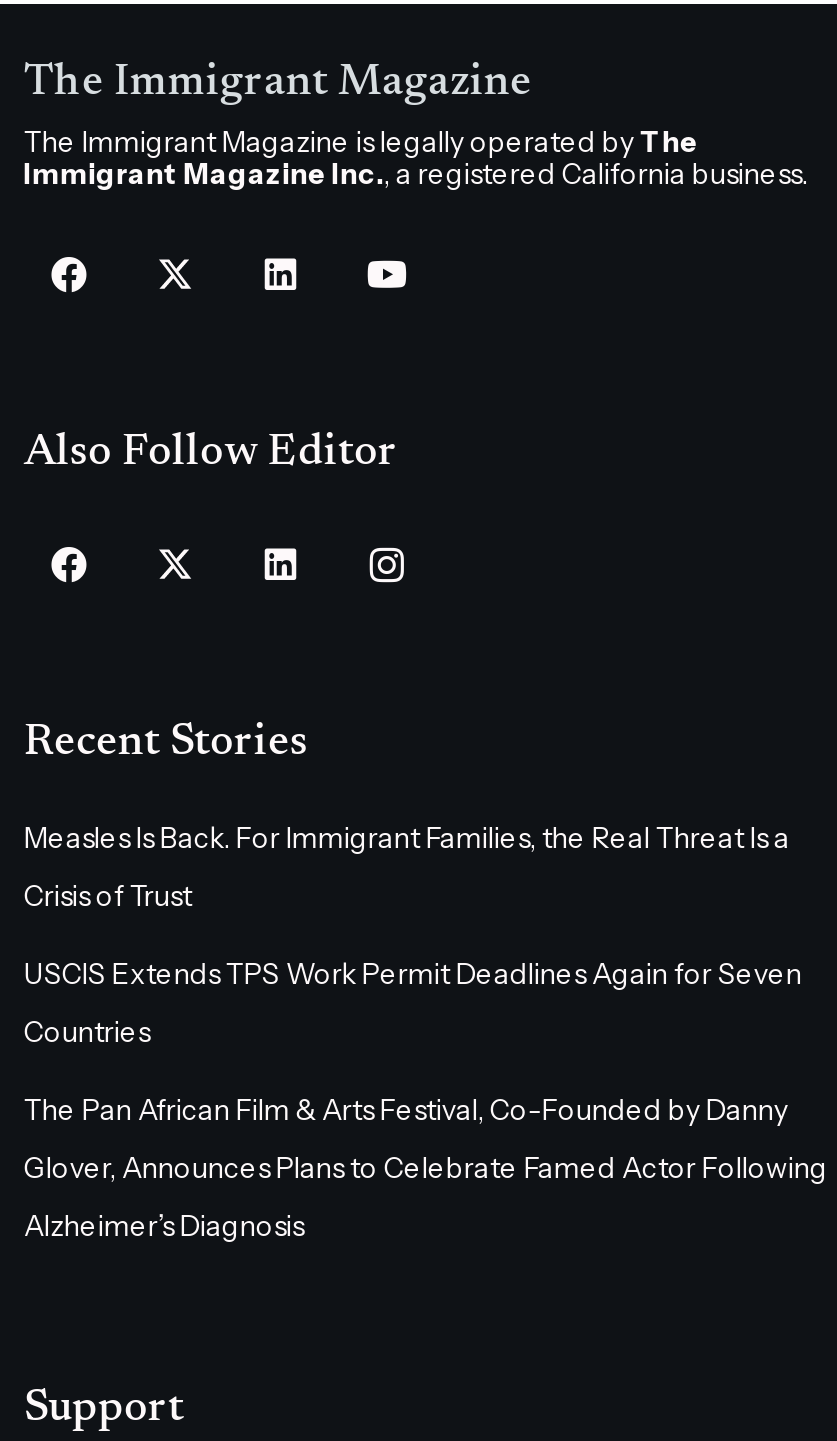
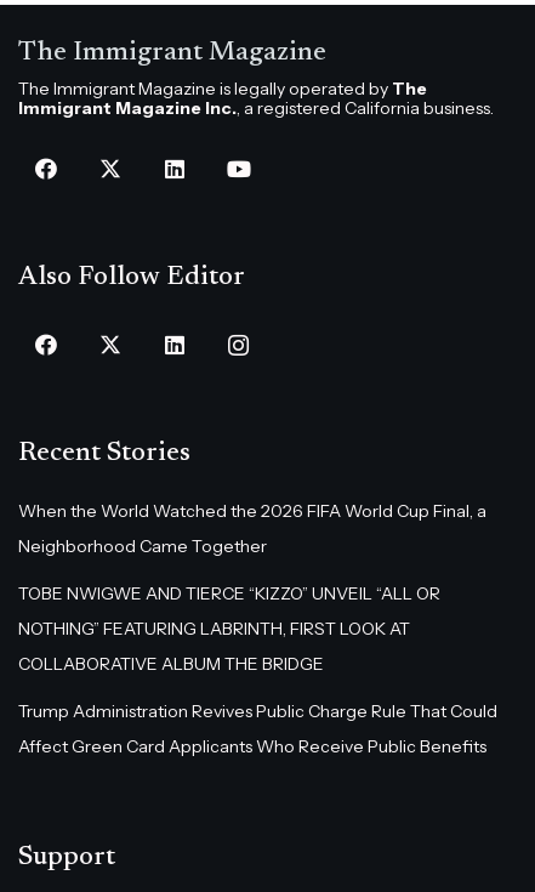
[24,820,790,856] Measles Is Back. For Immigrant Families, the Real Threat Is a -> [19,500,487,522] When the World Watched the 2026 FIFA World Cup Final, a
[24,878,192,914] Crisis of Trust -> [19,535,267,557] Neighborhood Came Together
[24,956,802,992] USCIS Extends TPS Work Permit Deadlines Again for Seven -> [19,582,441,604] TOBE NWIGWE AND TIERCE “KIZZO” UNVEIL “ALL OR
[24,1014,150,1050] Countries -> [19,618,411,639] NOTHING” FEATURING LABRINTH, FIRST LOOK AT
[24,1092,788,1128] The Pan African Film & Arts Festival, Co-Founded by Danny -> [19,653,324,675] COLLABORATIVE ALBUM THE BRIDGE
[24,1150,828,1186] Glover, Announces Plans to Celebrate Famed Actor Following -> [19,700,498,722] Trump Administration Revives Public Charge Rule That Could
[24,1208,304,1244] Alzheimer’s Diagnosis -> [19,735,487,757] Affect Green Card Applicants Who Receive Public Benefits

